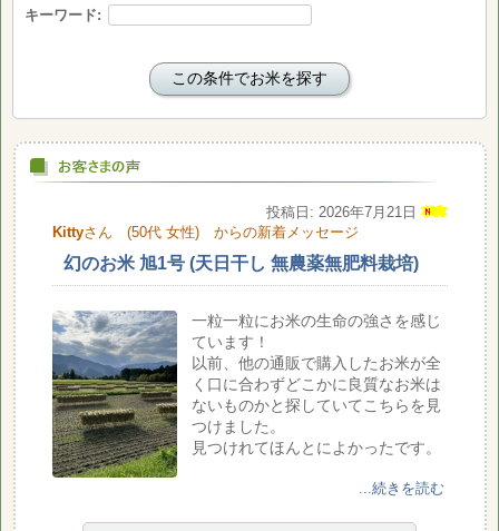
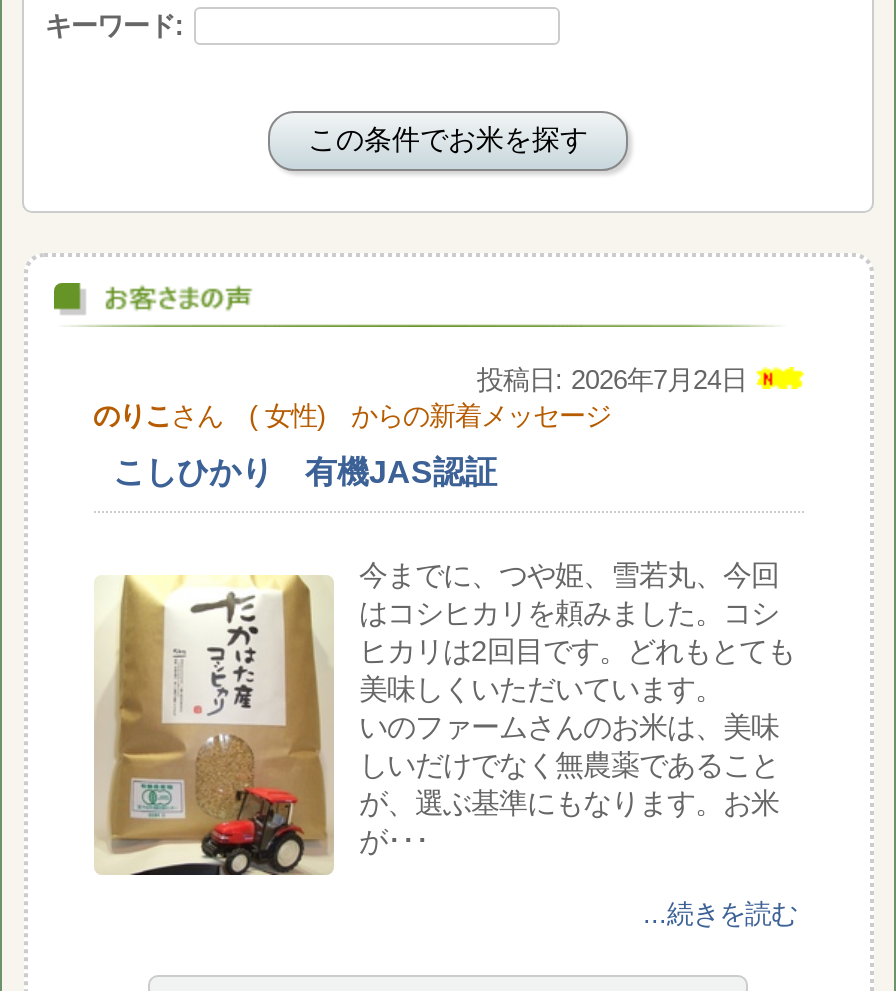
[52,204,420,241] 投稿日: 2026年7月21日 | Kittyさん (50代 女性) からの新着メッセージ -> [93,366,755,432] 投稿日: 2026年7月24日 | のりこさん ( 女性) からの新着メッセージ
[63,254,418,273] 幻のお米 旭1号 (天日干し 無農薬無肥料栽培) -> [113,456,497,490] こしひかり 有機JAS認証
[51,309,441,479] [image] | 一粒一粒にお米の生命の強さを感じ | ています！ | 以前、他の通販で購入したお米が全 | く口に合わずどこかに良質なお米は | ないものかと探していてこちらを見 | つけました。 | 見つけれてほんとによかったです。 -> [94,560,795,877] [image] | 今までに、つや姫、雪若丸、今回 | はコシヒカリを頼みました。コシ | ヒカリは2回目です。どれもとても | 美味しくいただいています。 | いのファームさんのお米は、美味 | しいだけでなく無農薬であること | が、選ぶ基準にもなります。お米 | が･･･

